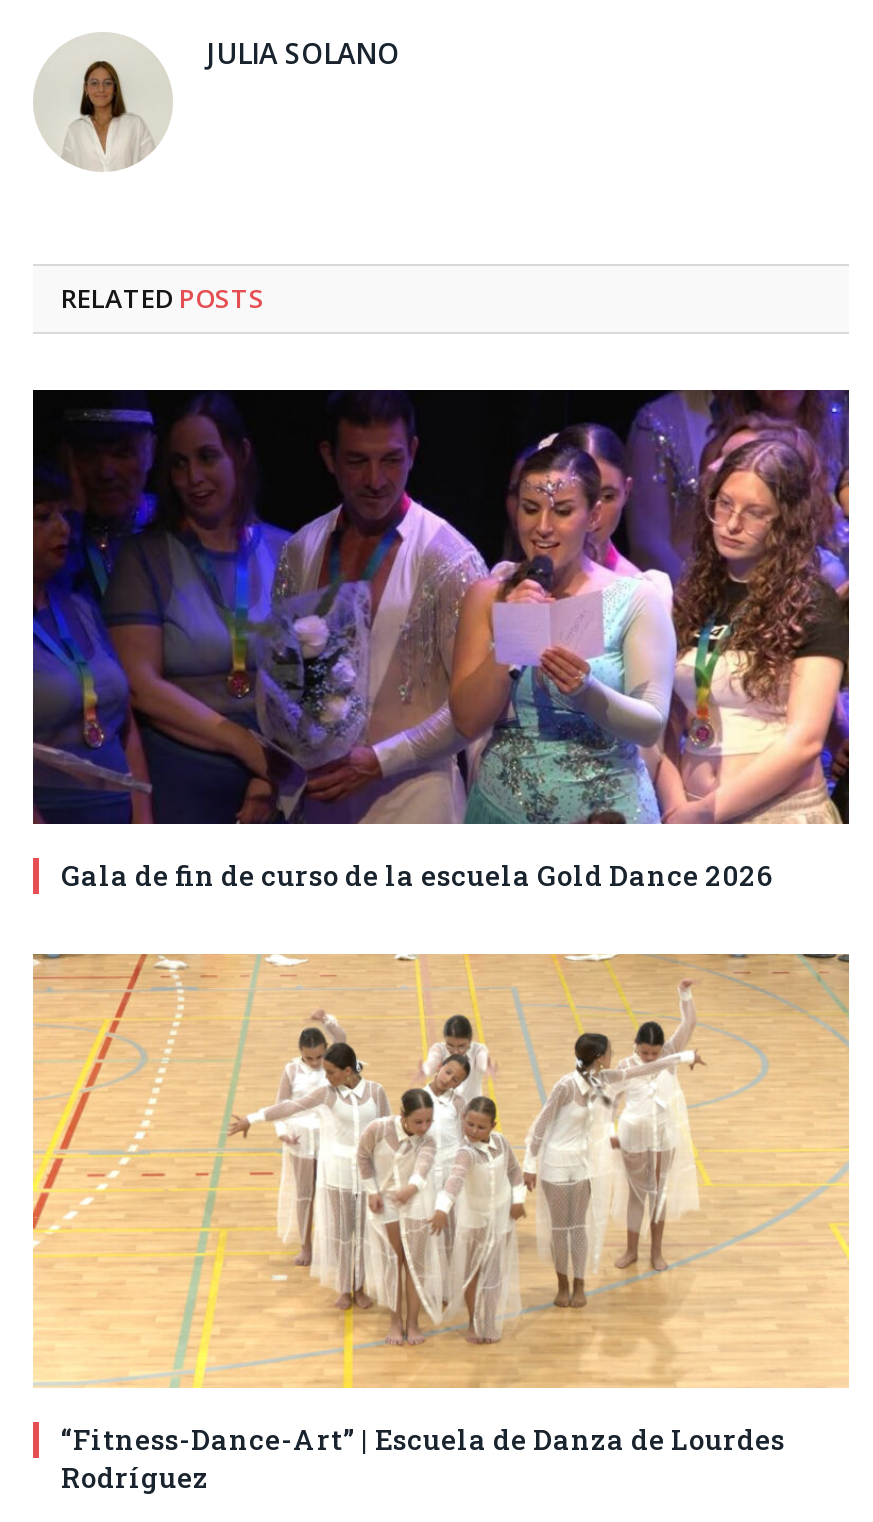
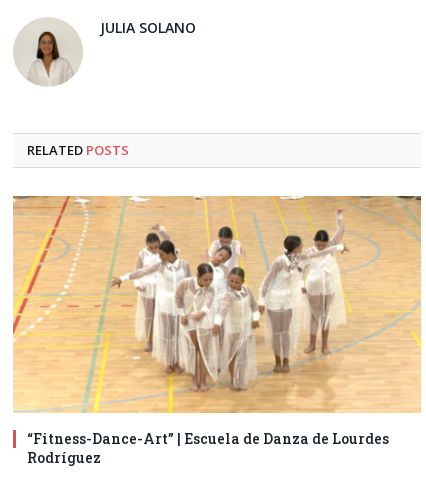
[31,388,851,893] [image] | Gala de fin de curso de la escuela Gold Dance 2026 -> none

